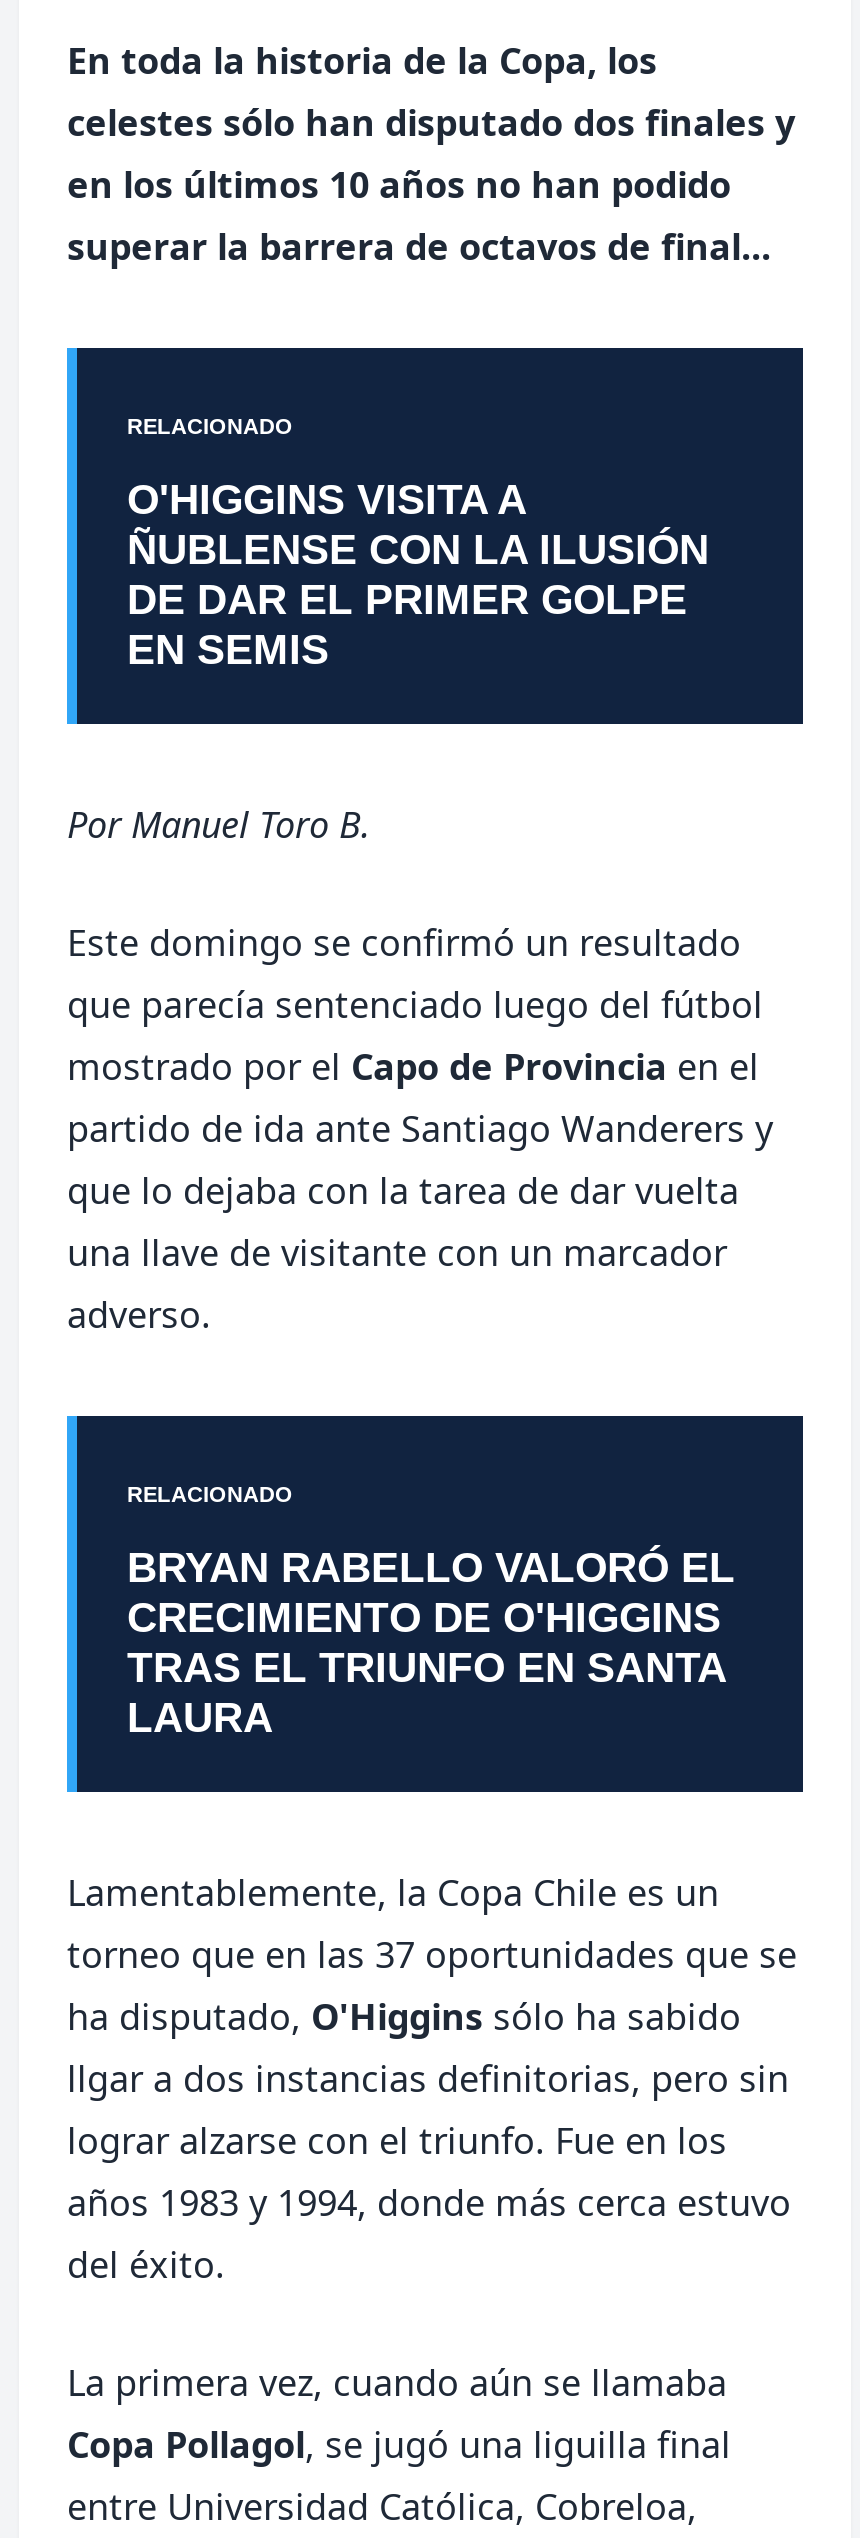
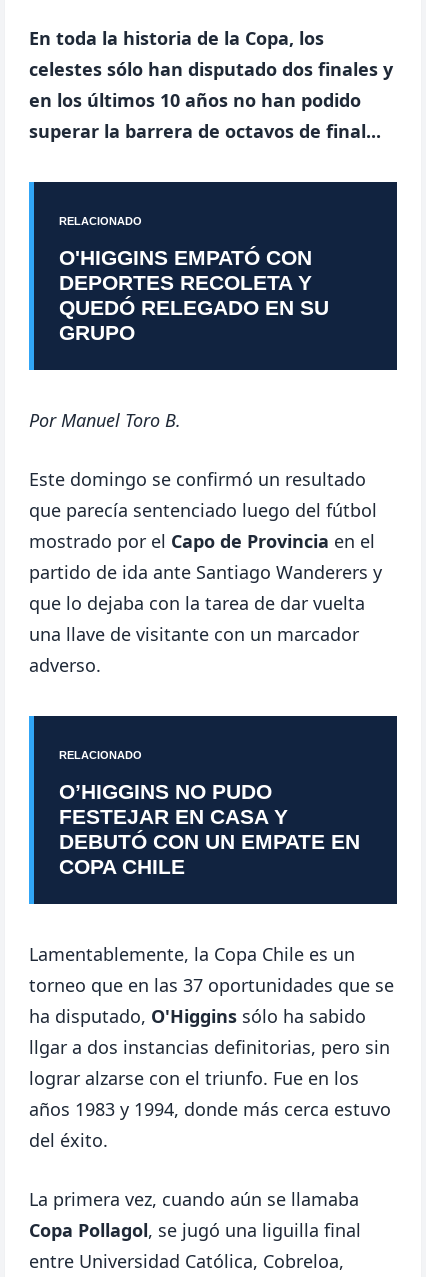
[127,477,709,673] O'HIGGINS VISITA A | ÑUBLENSE CON LA ILUSIÓN | DE DAR EL PRIMER GOLPE | EN SEMIS -> [59,246,329,344] O'HIGGINS EMPATÓ CON | DEPORTES RECOLETA Y | QUEDÓ RELEGADO EN SU | GRUPO
[127,1545,735,1741] BRYAN RABELLO VALORÓ EL | CRECIMIENTO DE O'HIGGINS | TRAS EL TRIUNFO EN SANTA | LAURA -> [59,780,360,878] O’HIGGINS NO PUDO | FESTEJAR EN CASA Y | DEBUTÓ CON UN EMPATE EN | COPA CHILE

